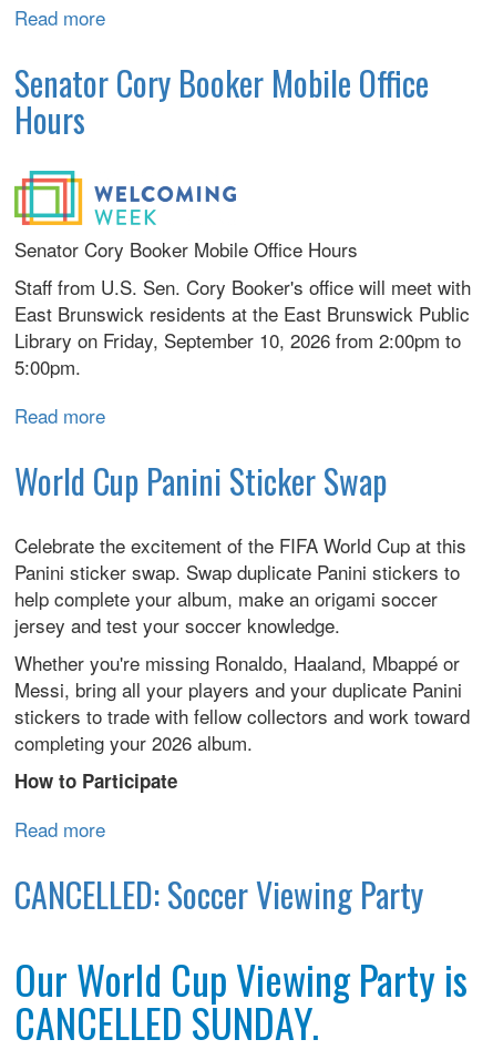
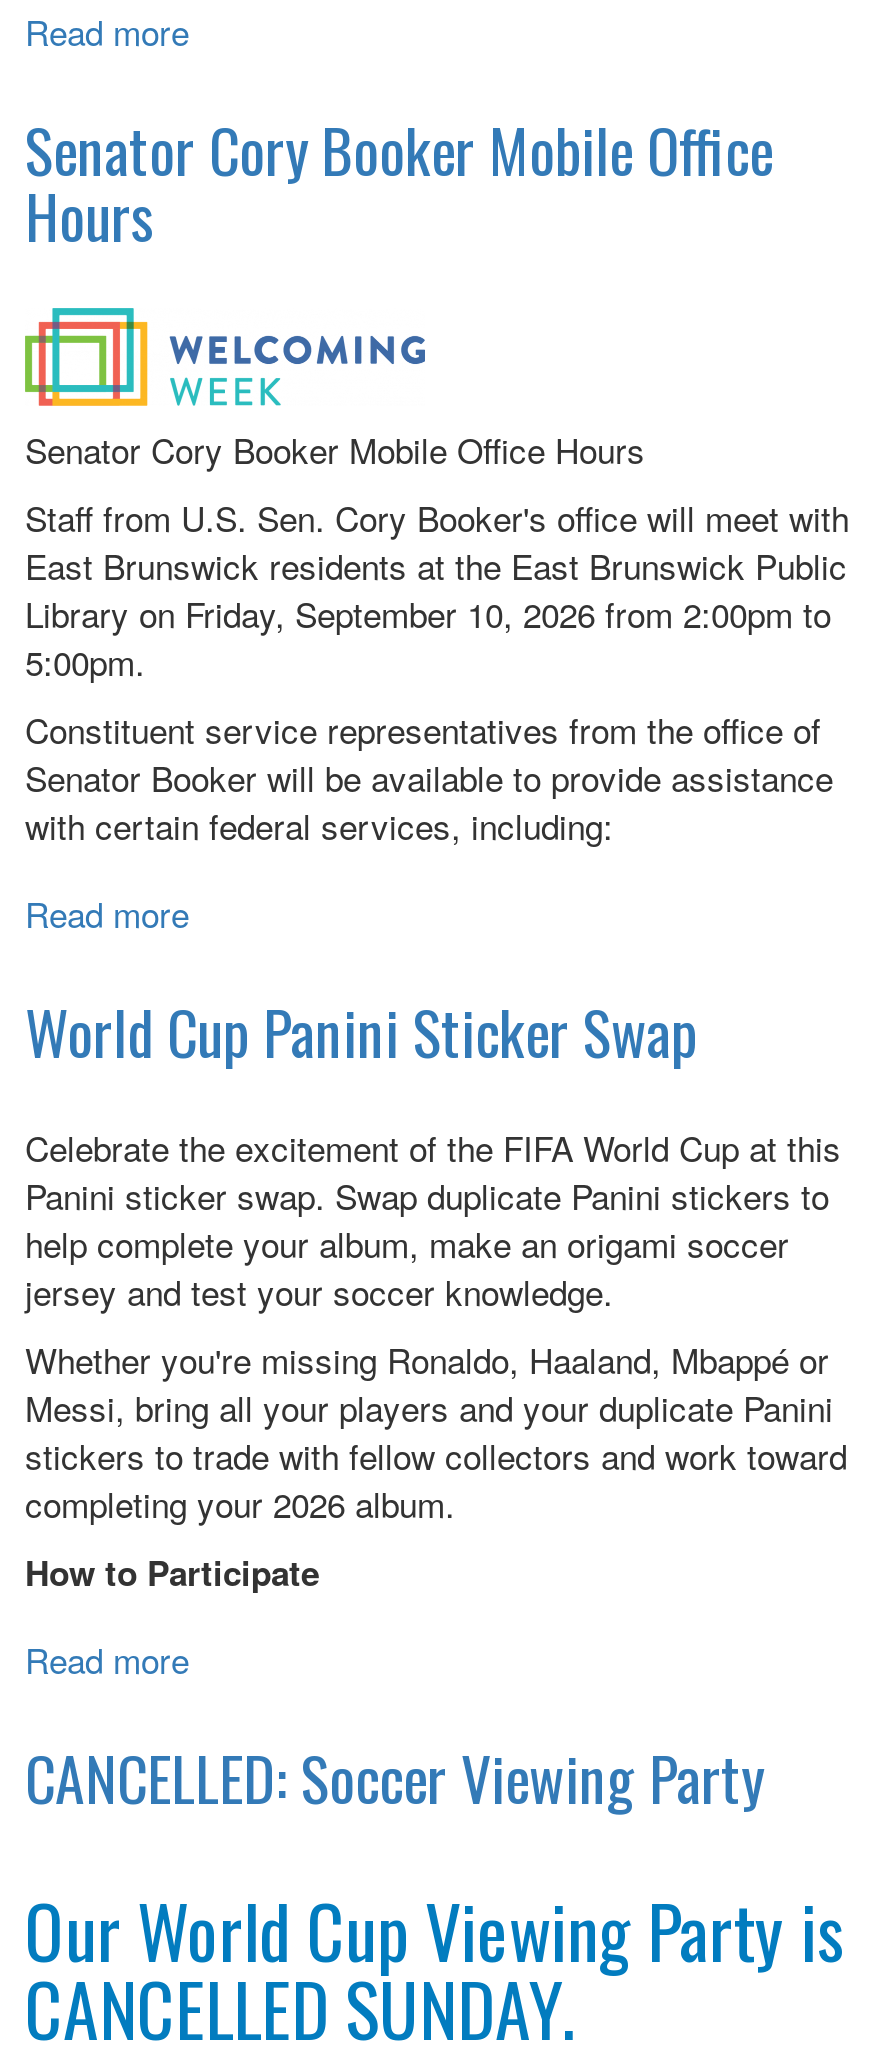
none -> [25,705,833,851] Constituent service representatives from the office of | Senator Booker will be available to provide assistance | with certain federal services, including:

